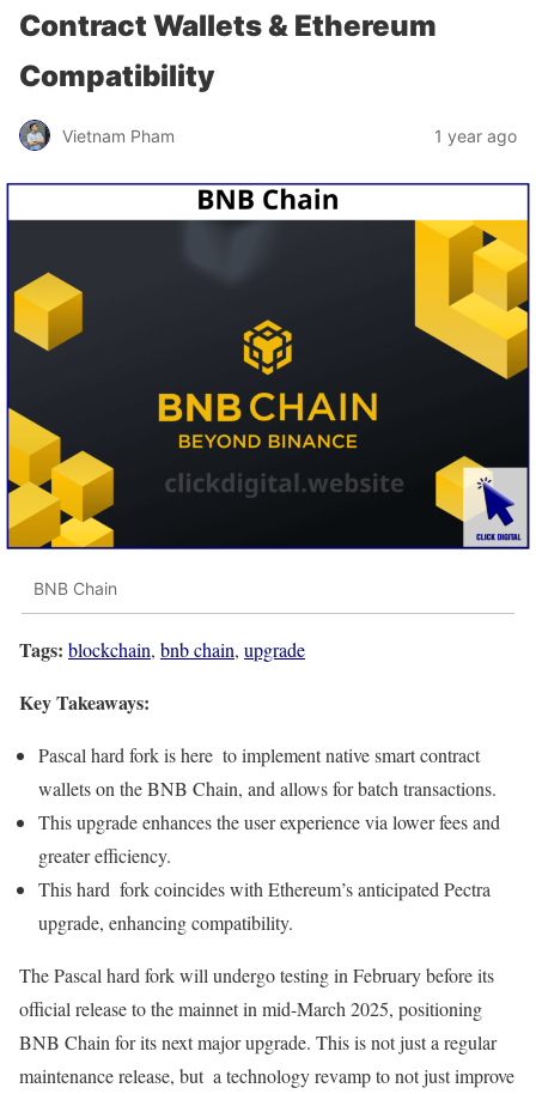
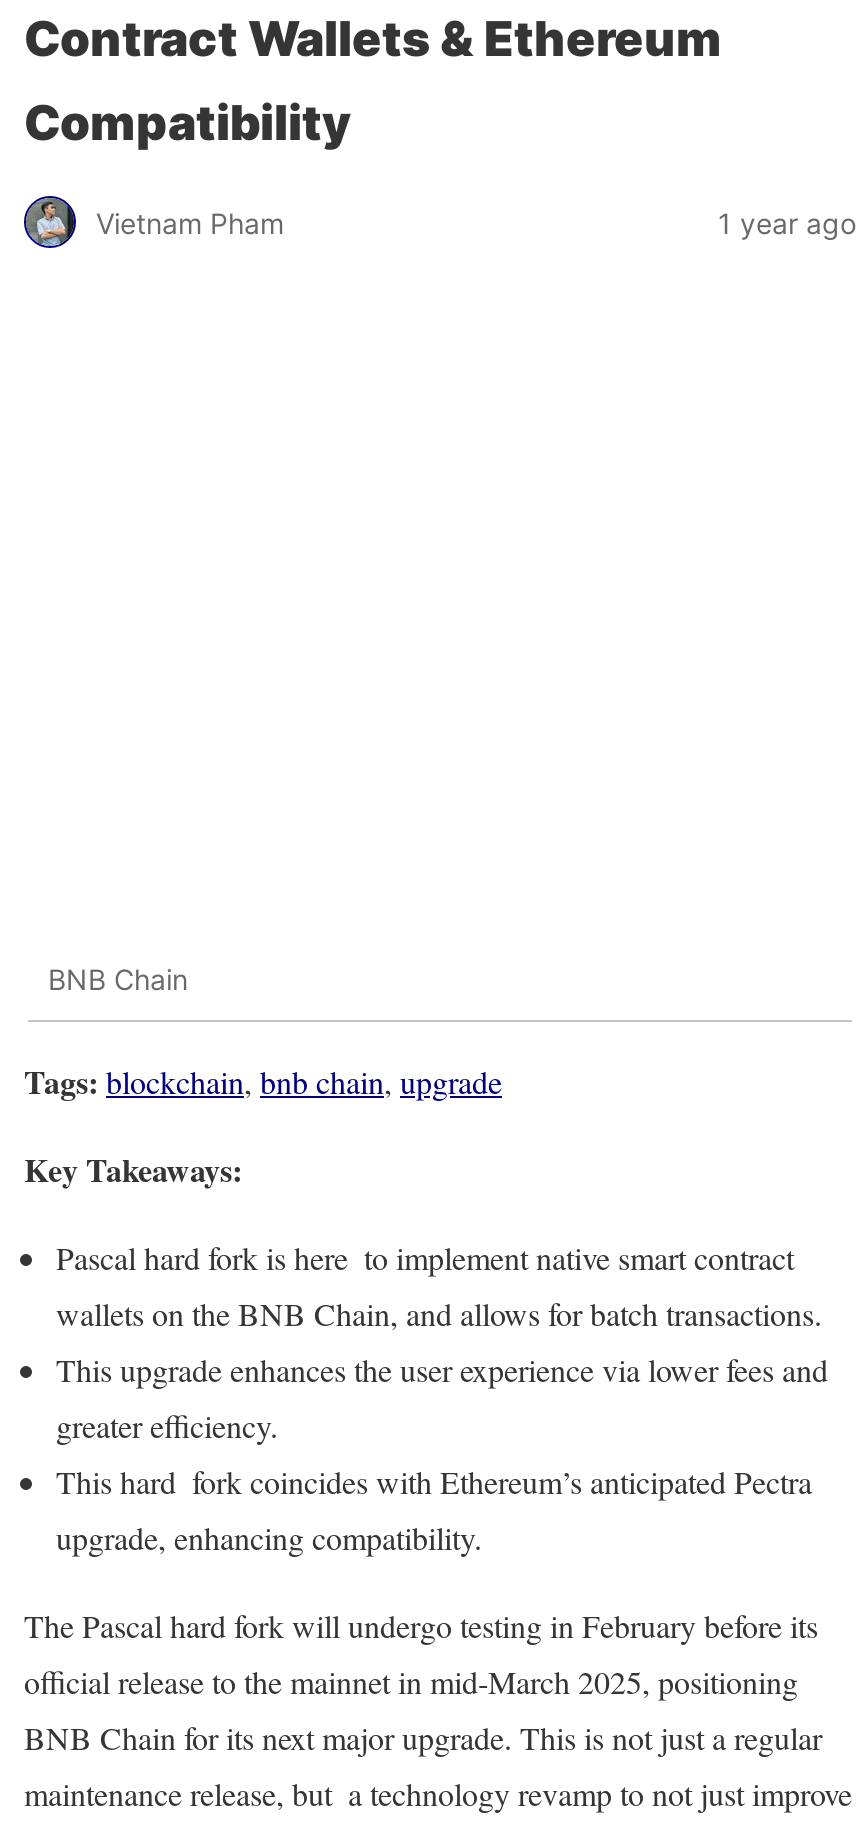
[5,182,531,551] [image] -> none

